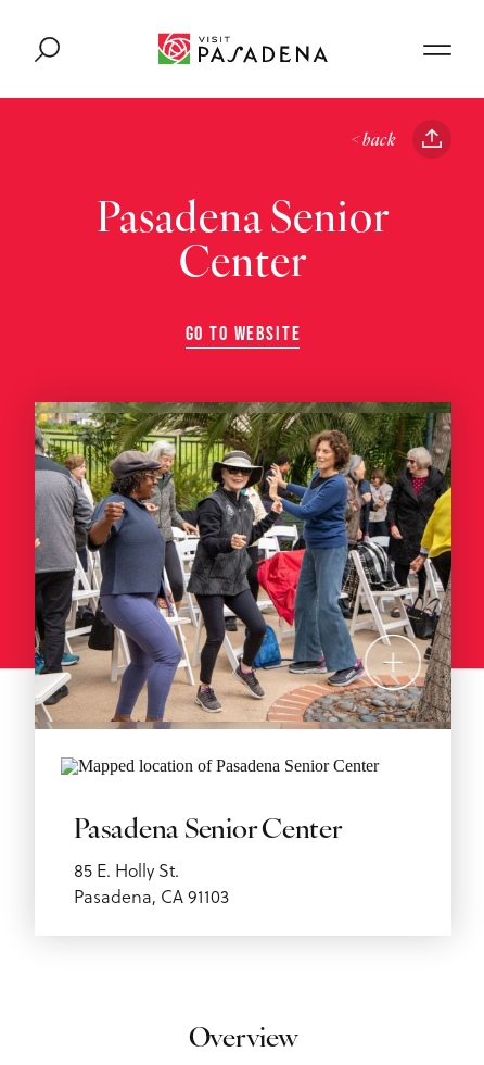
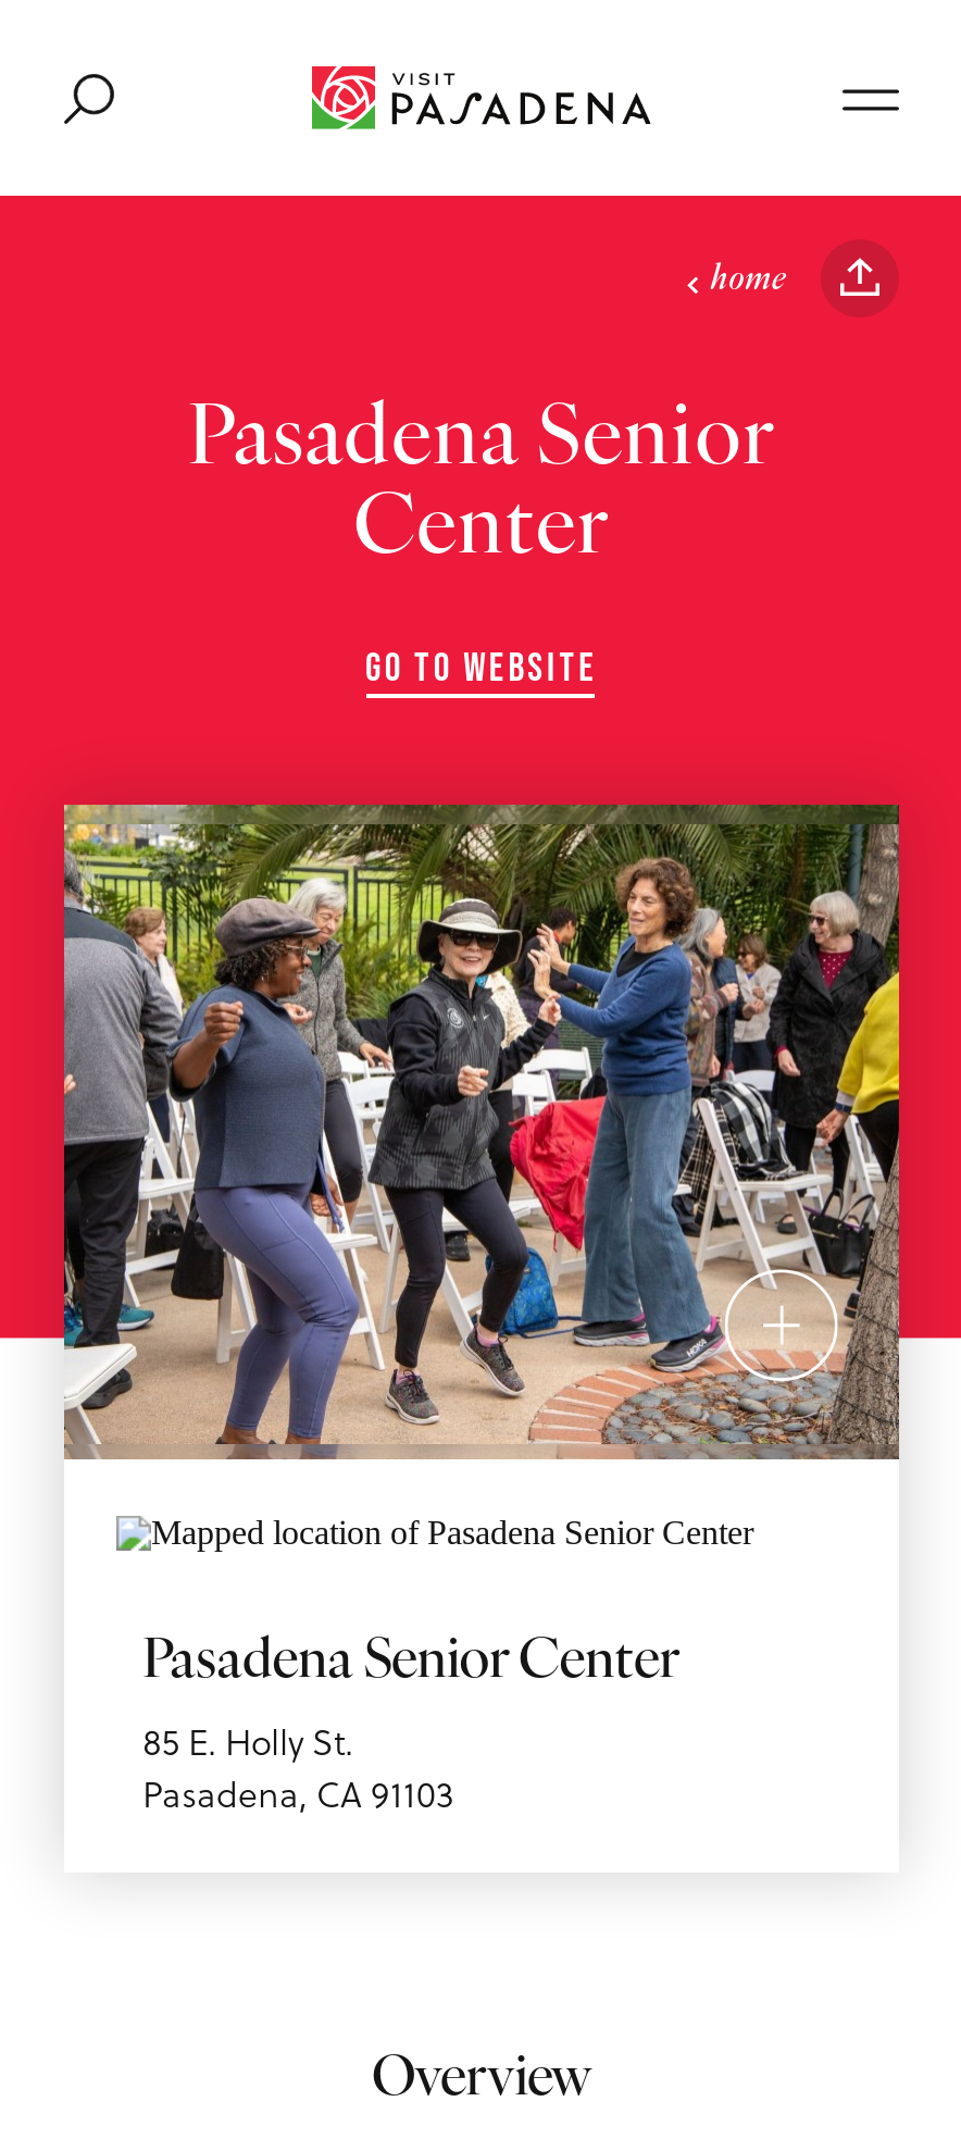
[350,132,395,149] < back -> [711,264,786,299] home

